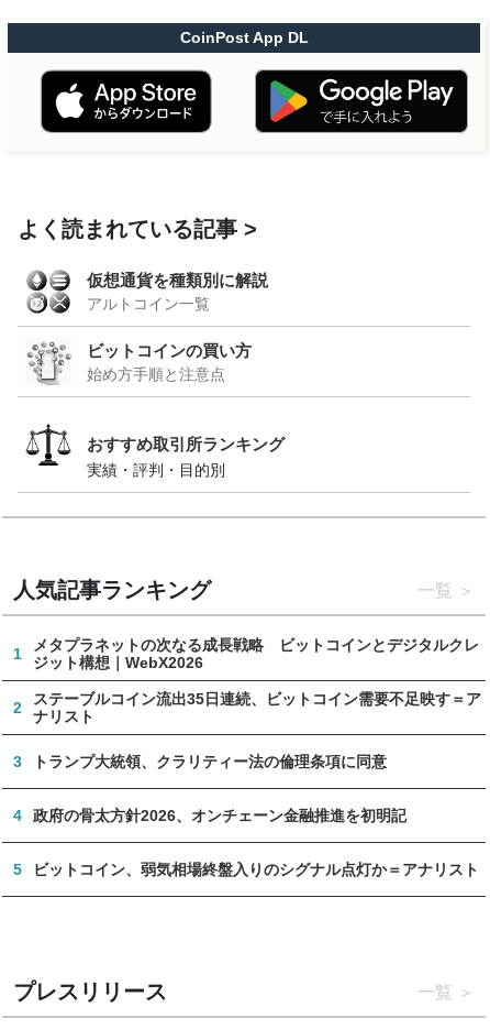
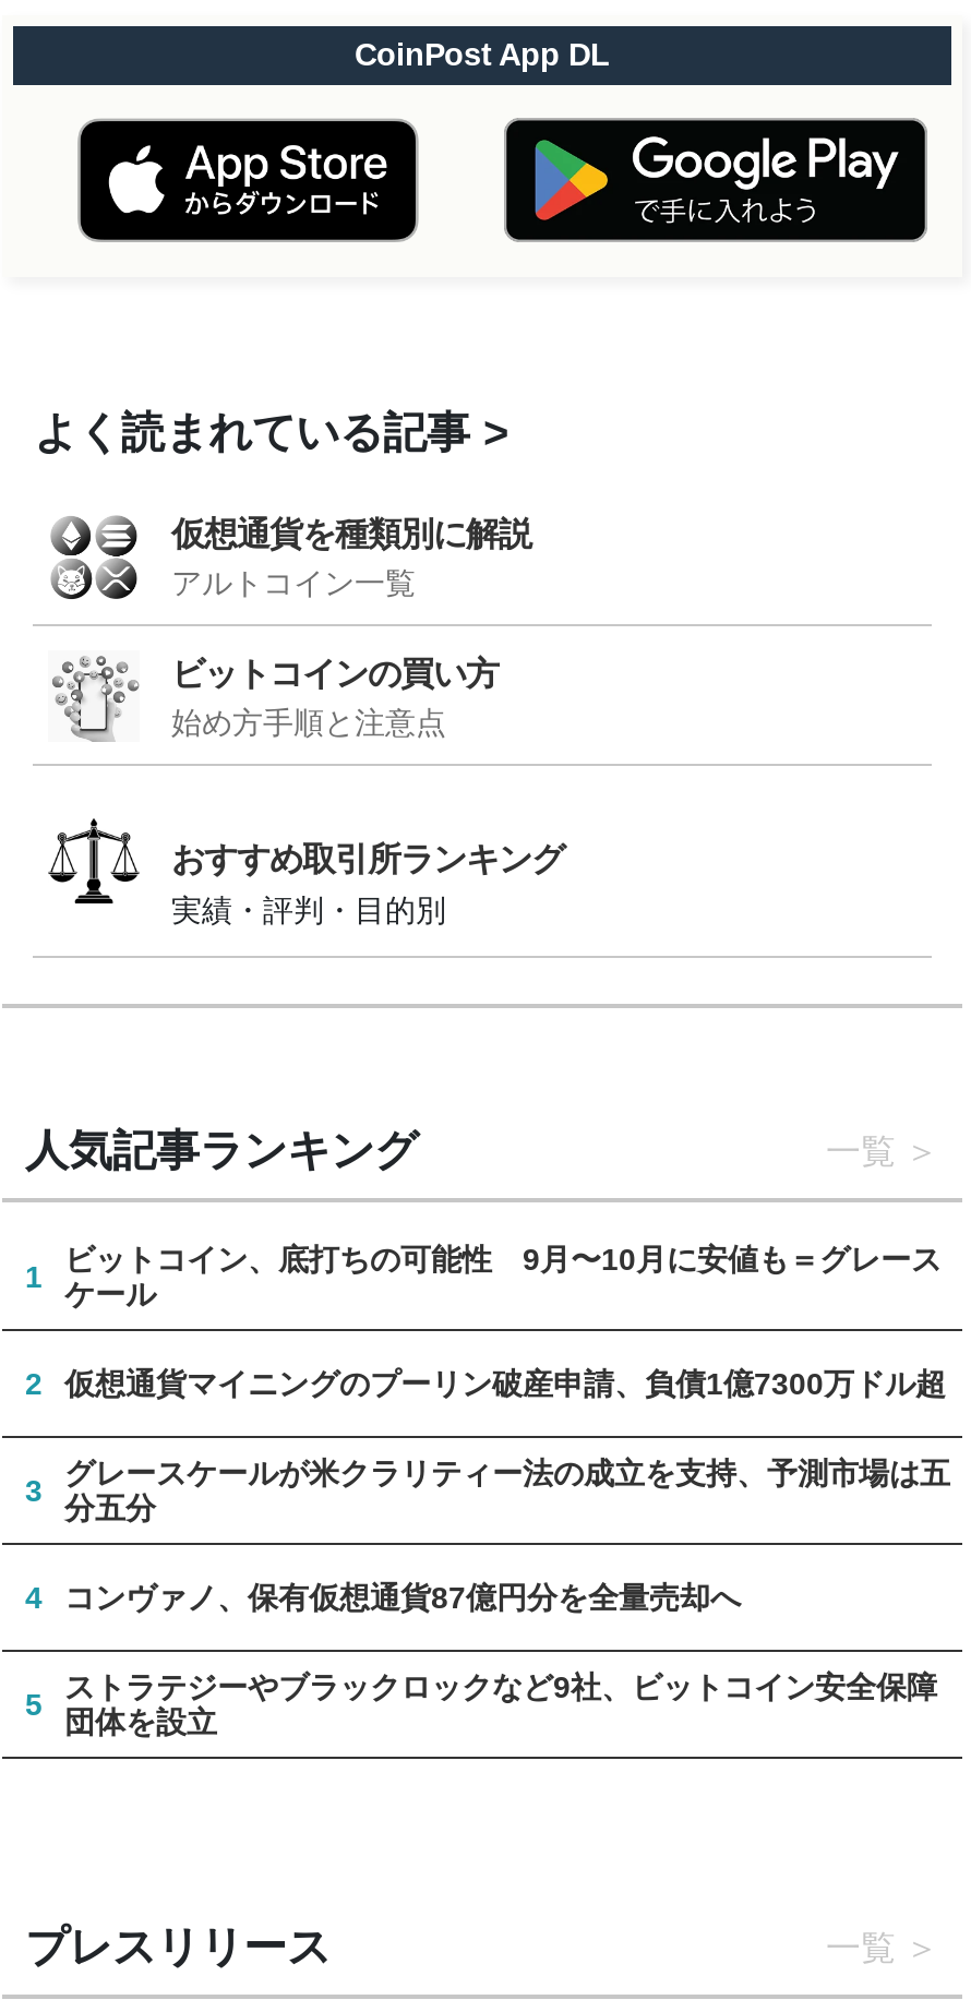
[34,636,480,672] メタプラネットの次なる成長戦略 ビットコインとデジタルクレ | ジット構想｜WebX2026 -> [64,1241,942,1311] ビットコイン、底打ちの可能性 9月〜10月に安値も＝グレース | ケール
[34,690,482,726] ステーブルコイン流出35日連続、ビットコイン需要不足映す＝ア | ナリスト -> [64,1366,946,1401] 仮想通貨マイニングのプーリン破産申請、負債1億7300万ドル超
[34,753,387,771] トランプ大統領、クラリティー法の倫理条項に同意 -> [64,1455,950,1525] グレースケールが米クラリティー法の成立を支持、予測市場は五 | 分五分
[34,807,407,825] 政府の骨太方針2026、オンチェーン金融推進を初明記 -> [64,1579,741,1614] コンヴァノ、保有仮想通貨87億円分を全量売却へ
[34,861,480,879] ビットコイン、弱気相場終盤入りのシグナル点灯か＝アナリスト -> [64,1669,937,1739] ストラテジーやブラックロックなど9社、ビットコイン安全保障 | 団体を設立

